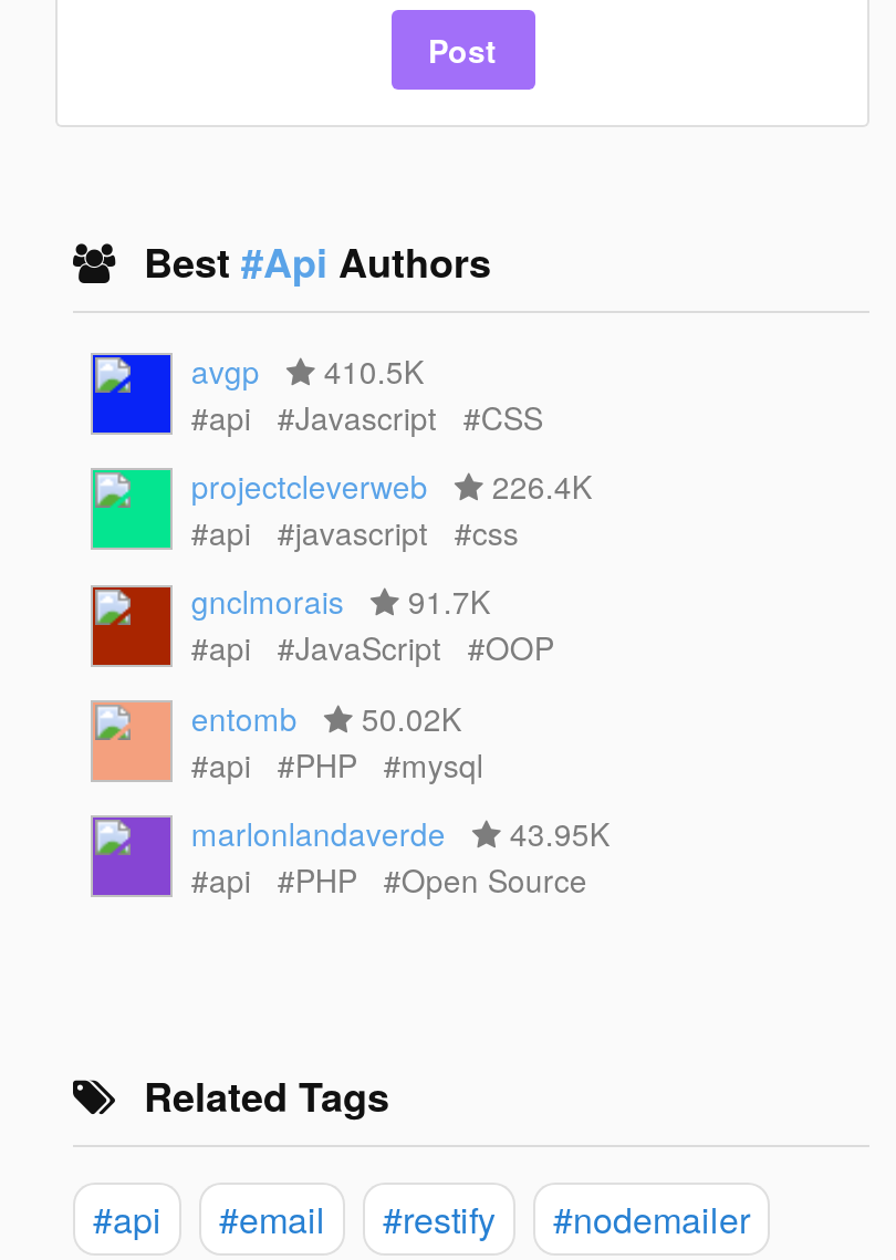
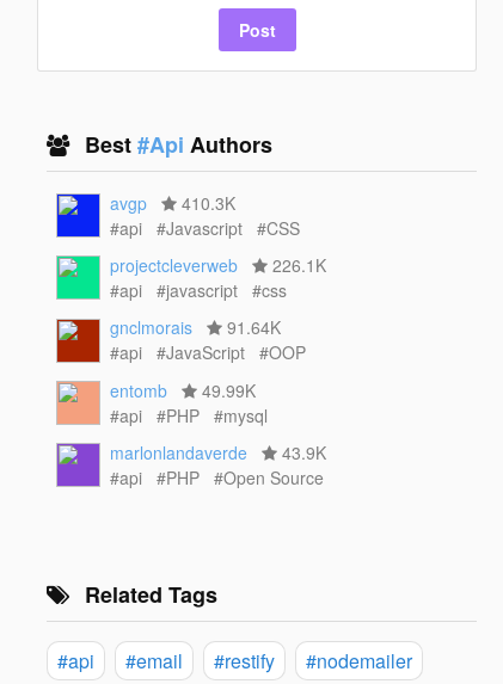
[191,347,423,392] avgp 410.5K -> [110,190,236,214] avgp 410.3K
[191,463,591,508] projectcleverweb 226.4K -> [110,253,327,277] projectcleverweb 226.1K
[191,579,490,623] gnclmorais 91.7K -> [110,315,281,339] gnclmorais 91.64K
[191,695,461,739] entomb 50.02K -> [110,378,256,402] entomb 49.99K
[191,811,609,855] marlonlandaverde 43.95K -> [110,441,327,464] marlonlandaverde 43.9K

